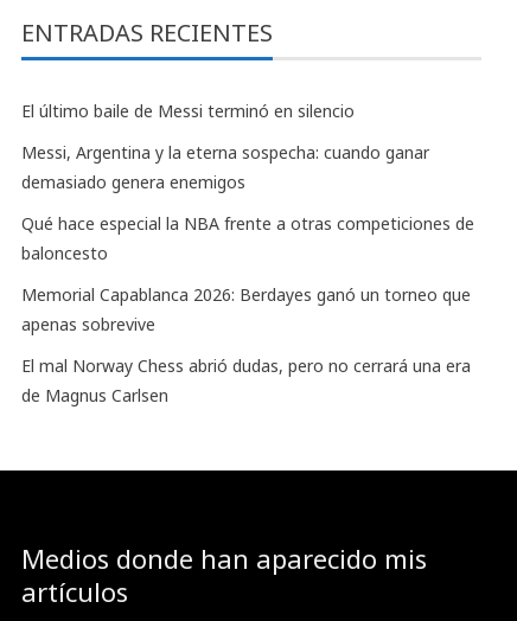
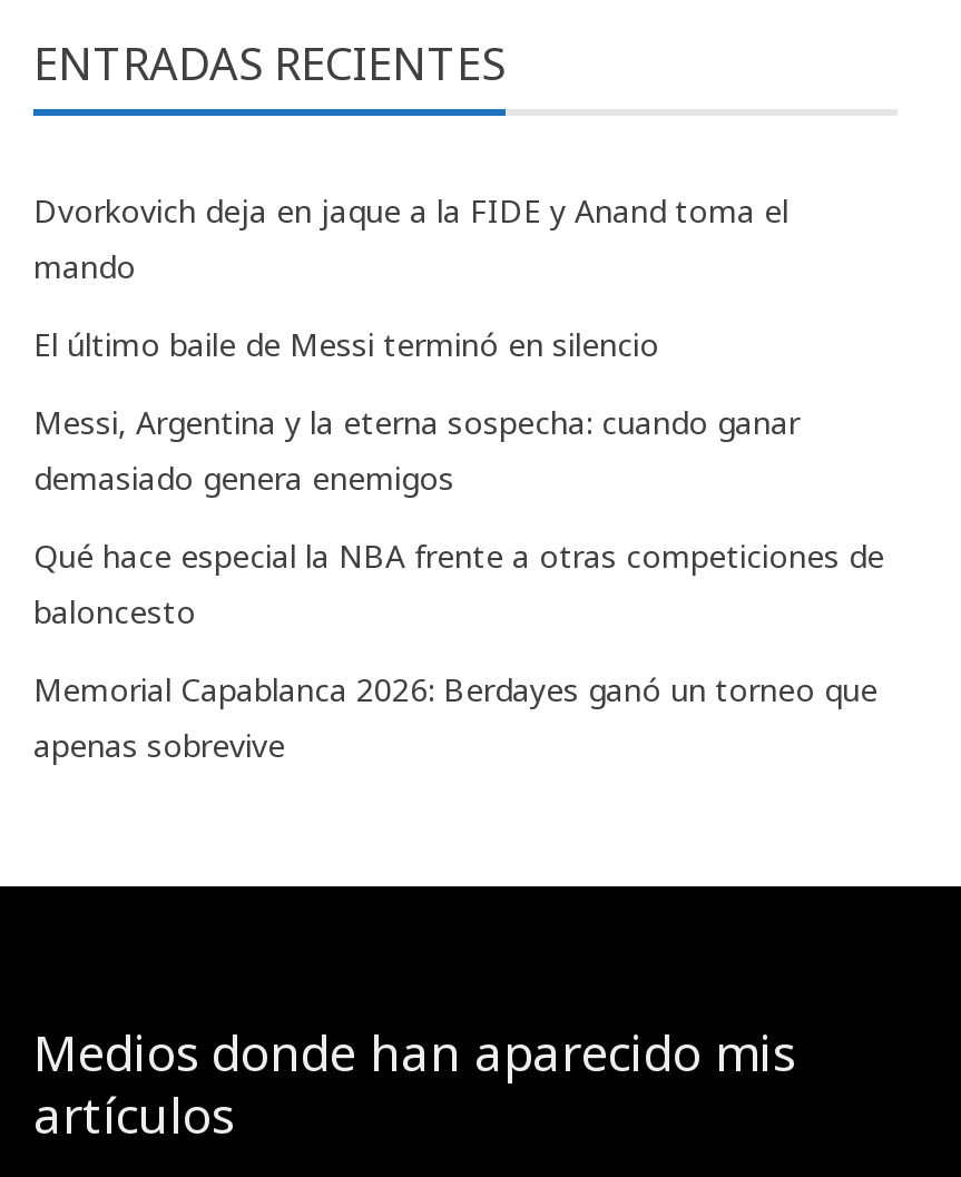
none -> [33,188,788,286] Dvorkovich deja en jaque a la FIDE y Anand toma el | mando
moved [21,100,474,335] -> [33,322,884,765]: El último baile de Messi terminó en silencio | Messi, Argentina y la eterna sospecha: cuando ganar | demasiado genera enemigos | Qué hace especial la NBA frente a otras competiciones de | baloncesto | Memorial Capablanca 2026: Berdayes ganó un torneo que | apenas sobrevive
[21,354,471,406] El mal Norway Chess abrió dudas, pero no cerrará una era | de Magnus Carlsen -> none

